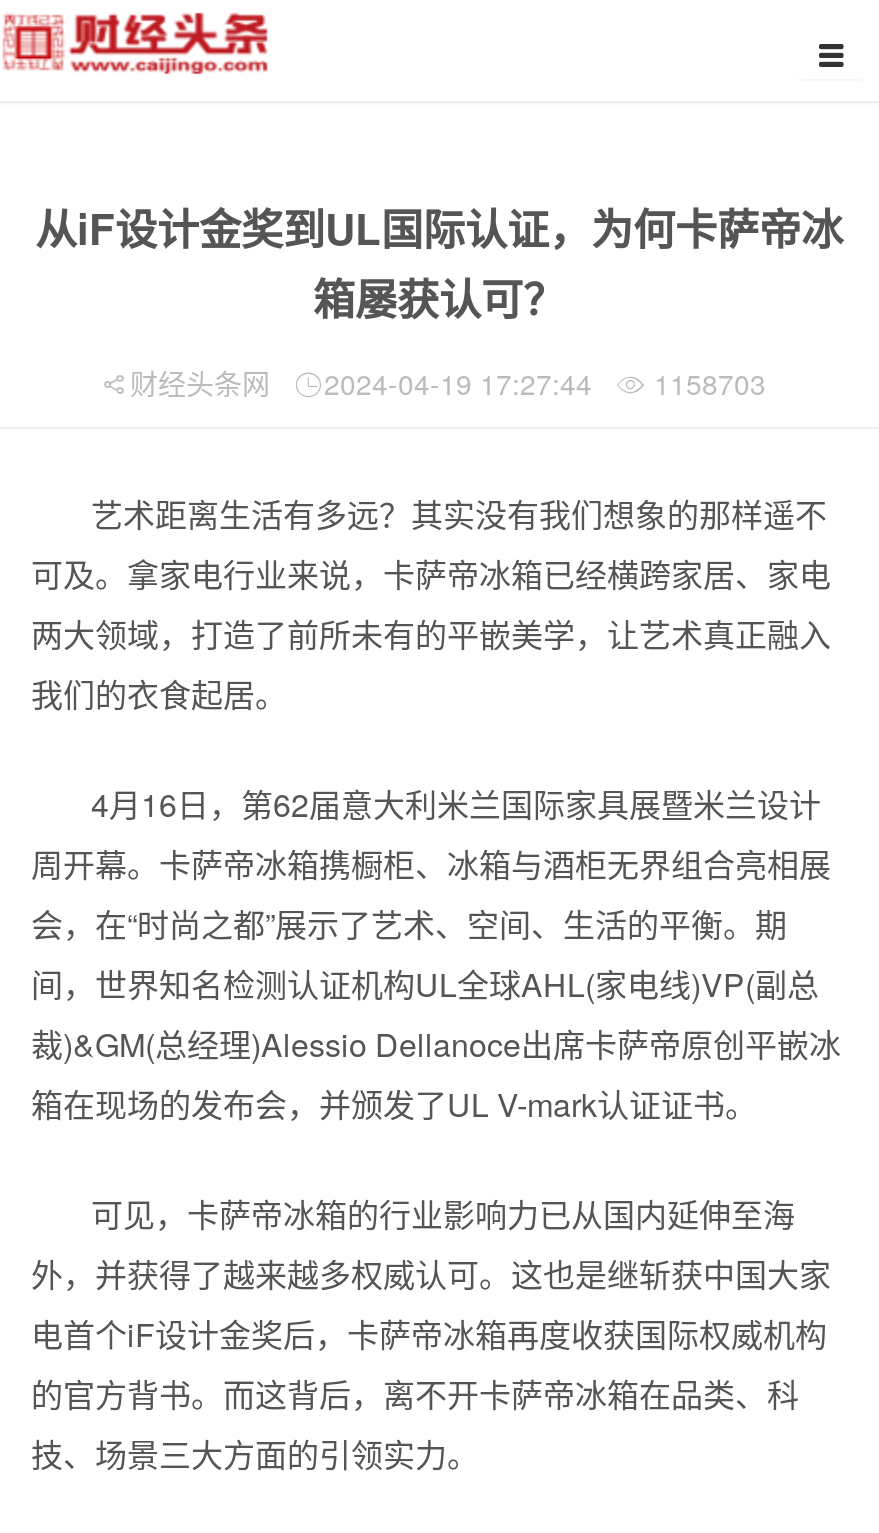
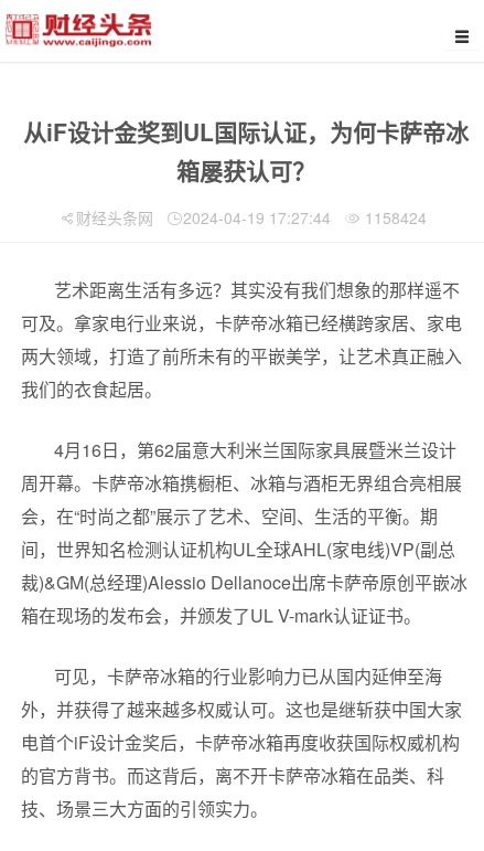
[130,363,766,403] 财经头条网 2024-04-19 17:27:44 1158703 -> [76,206,426,228] 财经头条网 2024-04-19 17:27:44 1158424

